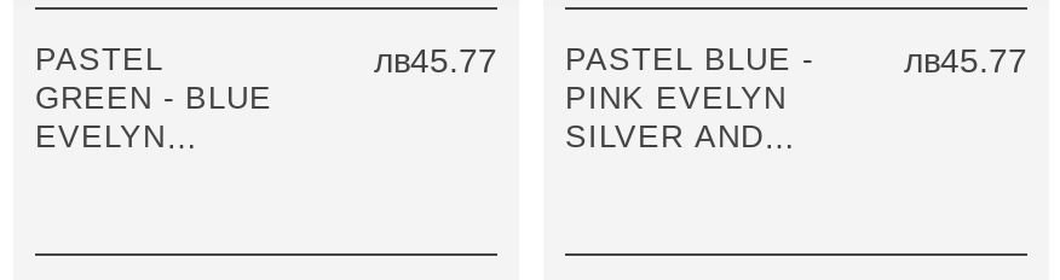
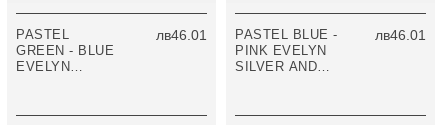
[374,43,813,81] лв45.77 PASTEL BLUE - -> [156,27,337,43] лв46.01 PASTEL BLUE -
[904,43,1027,81] лв45.77 -> [375,27,426,43] лв46.01

